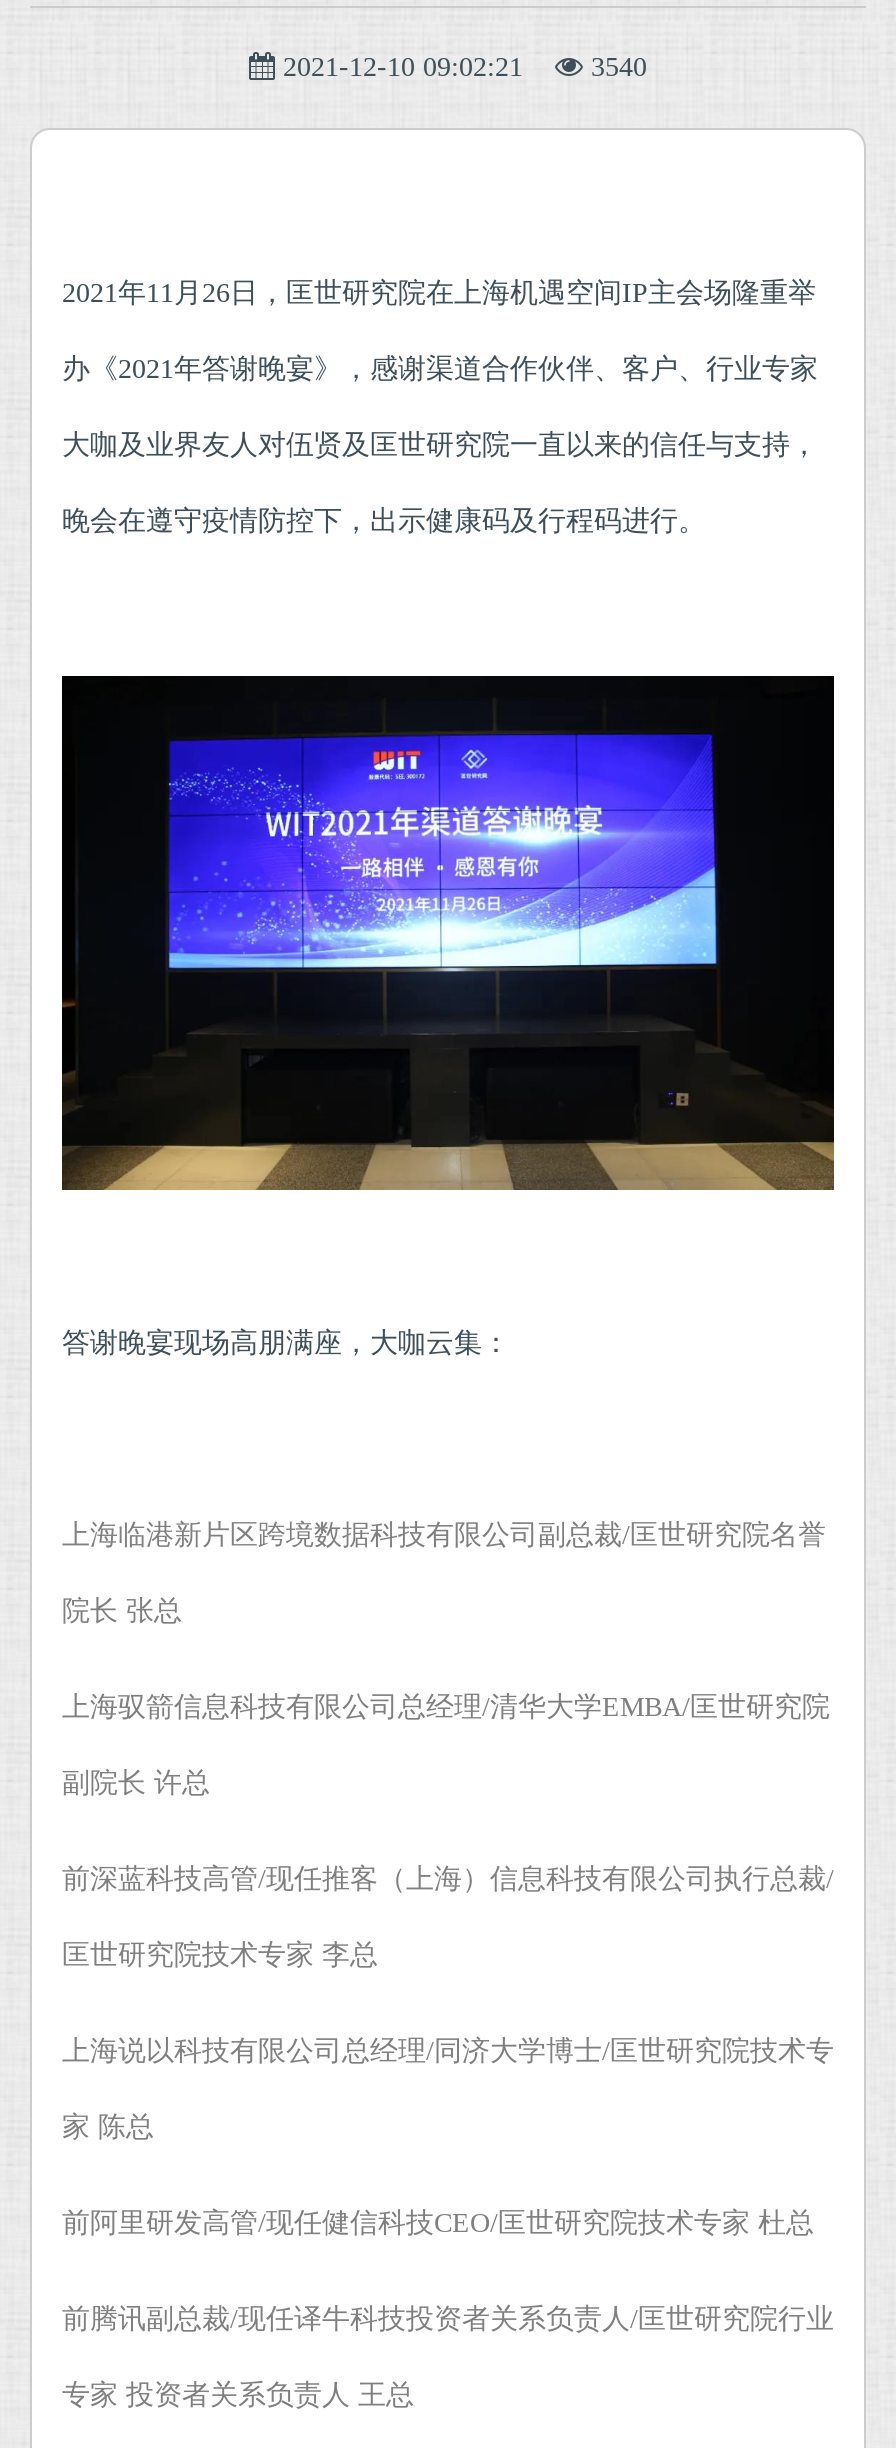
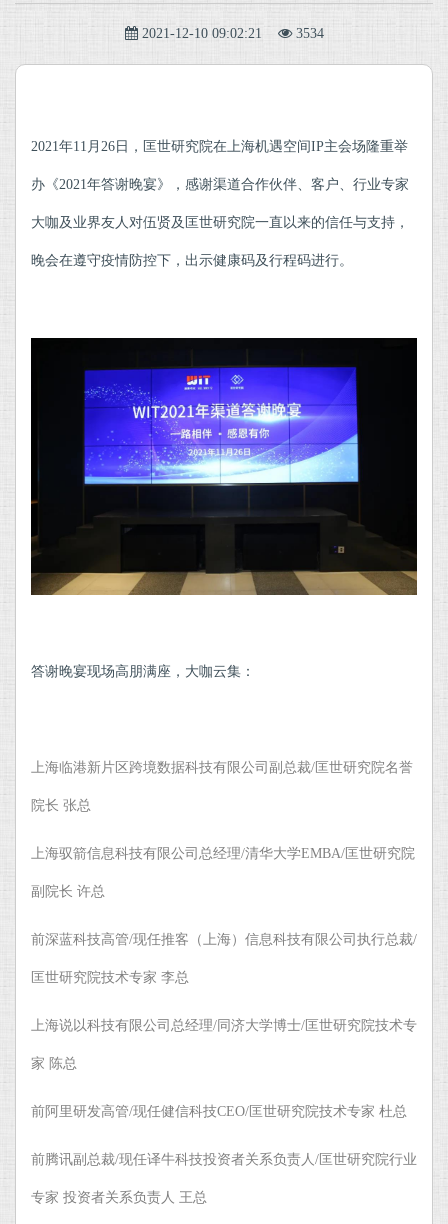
[275,52,647,82] 2021-12-10 09:02:21 3540 -> [137,26,323,41] 2021-12-10 09:02:21 3534

